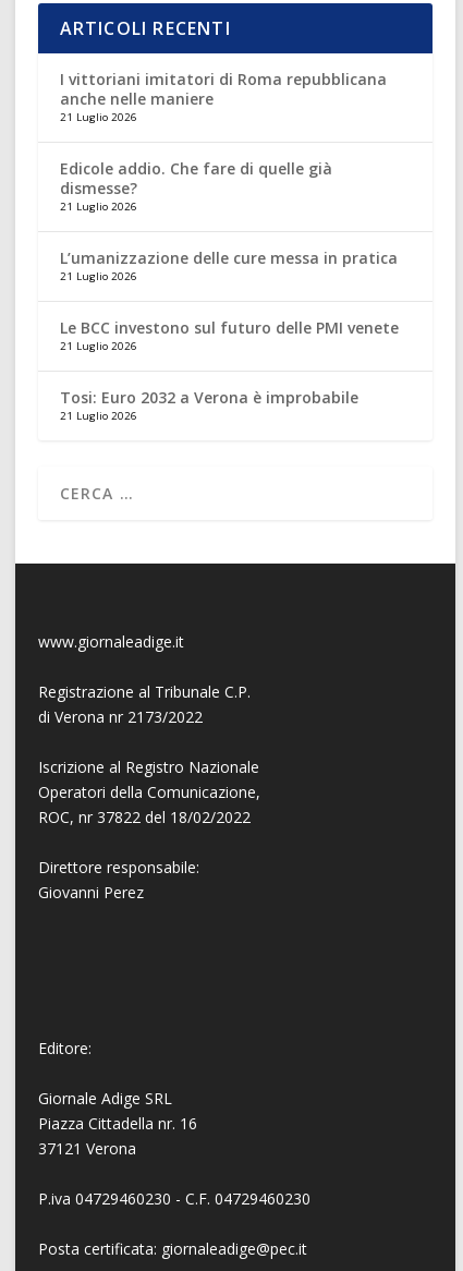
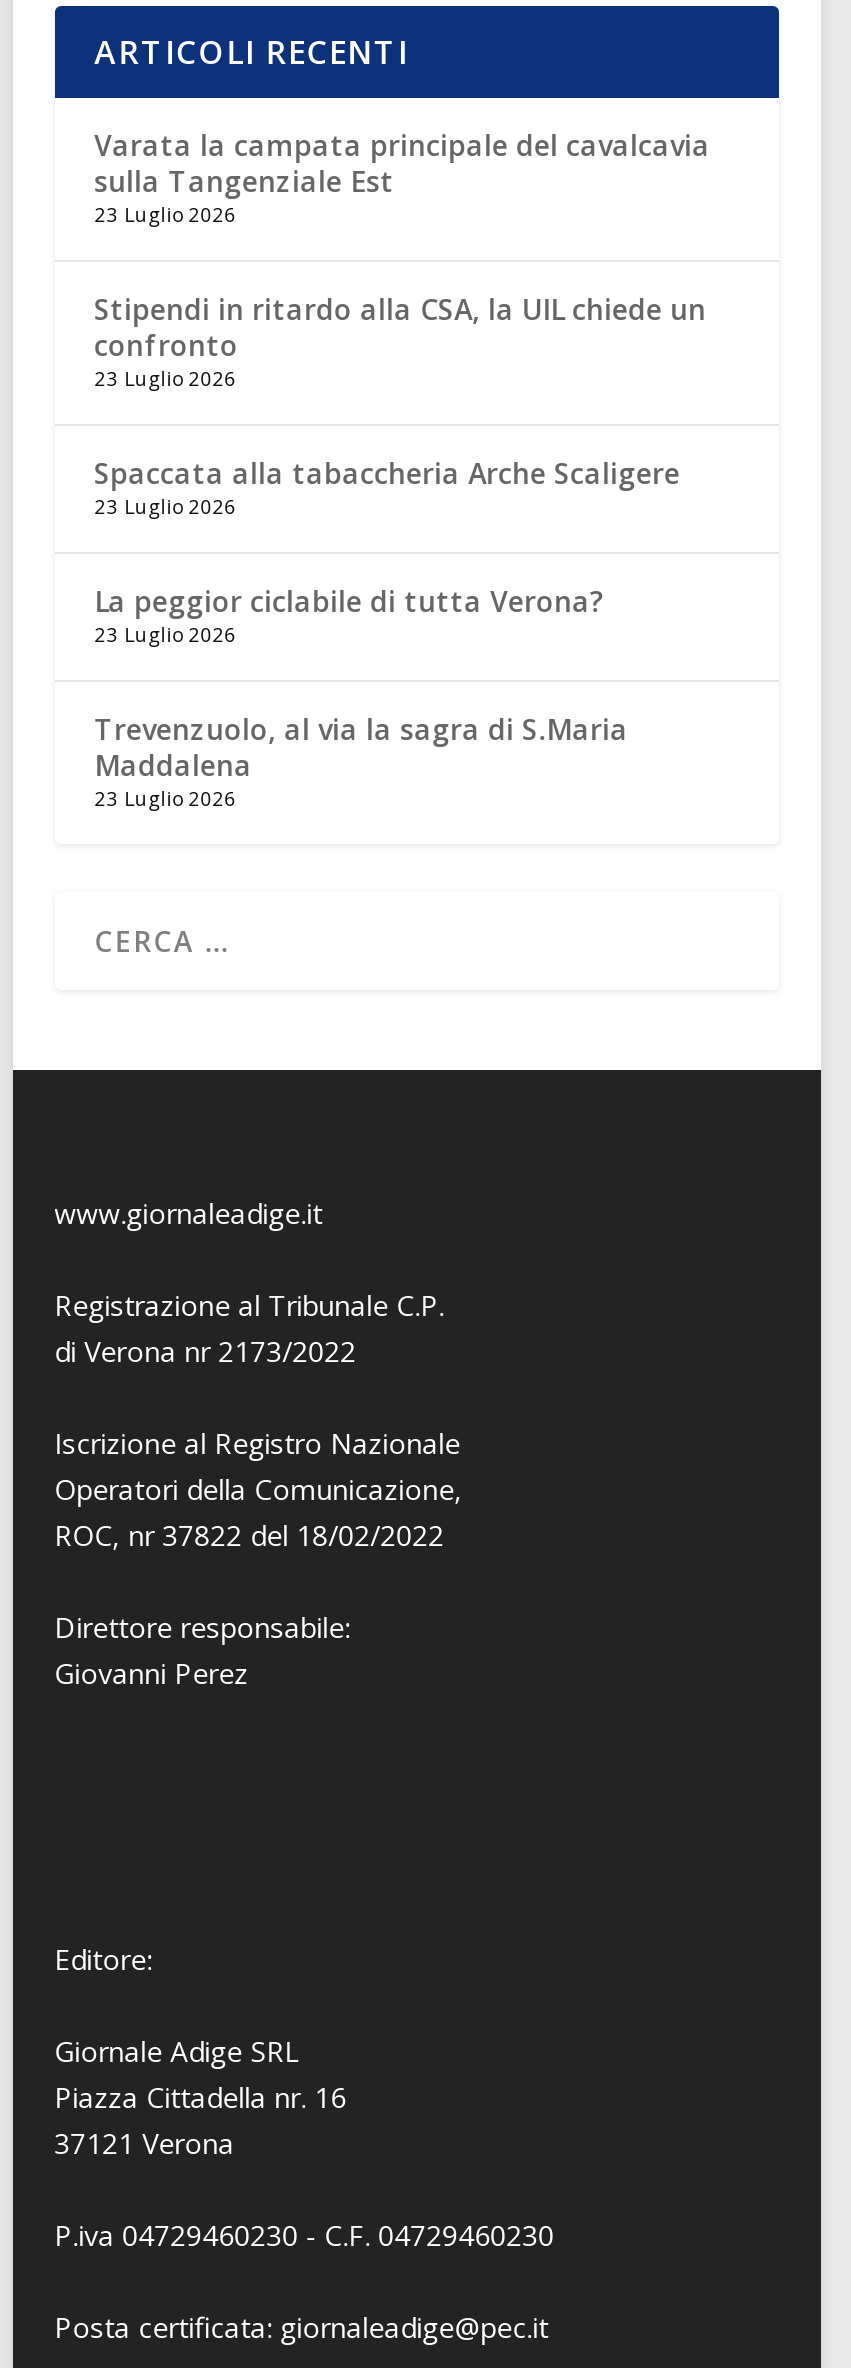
[59,69,386,124] I vittoriani imitatori di Roma repubblicana | anche nelle maniere | 21 Luglio 2026 -> [94,126,710,228] Varata la campata principale del cavalcavia | sulla Tangenziale Est | 23 Luglio 2026
[59,158,332,214] Edicole addio. Che fare di quelle già | dismesse? | 21 Luglio 2026 -> [94,290,706,392] Stipendi in ritardo alla CSA, la UIL chiede un | confronto | 23 Luglio 2026
[59,247,397,283] L’umanizzazione delle cure messa in pratica | 21 Luglio 2026 -> [94,454,680,520] Spaccata alla tabaccheria Arche Scaligere | 23 Luglio 2026
[59,317,398,353] Le BCC investono sul futuro delle PMI venete | 21 Luglio 2026 -> [94,582,604,648] La peggior ciclabile di tutta Verona? | 23 Luglio 2026
[59,387,358,423] Tosi: Euro 2032 a Verona è improbabile | 21 Luglio 2026 -> [94,710,628,812] Trevenzuolo, al via la sagra di S.Maria | Maddalena | 23 Luglio 2026

